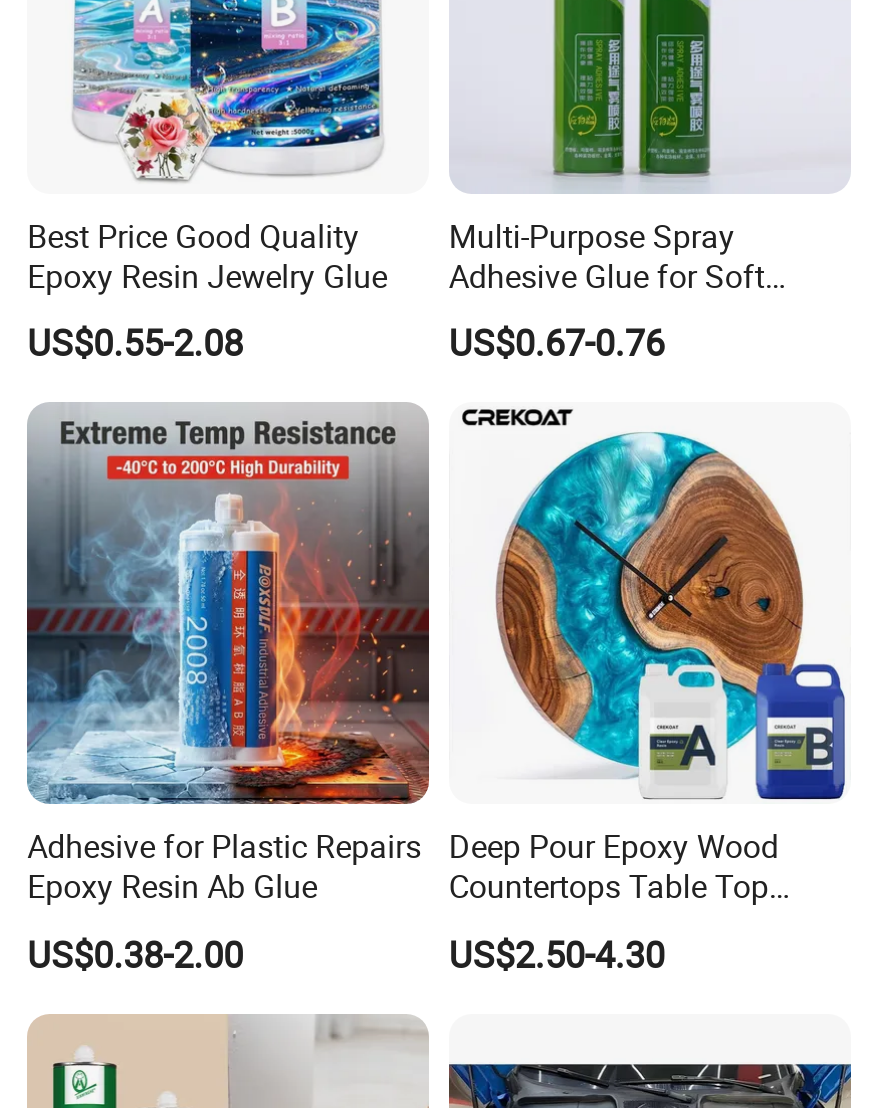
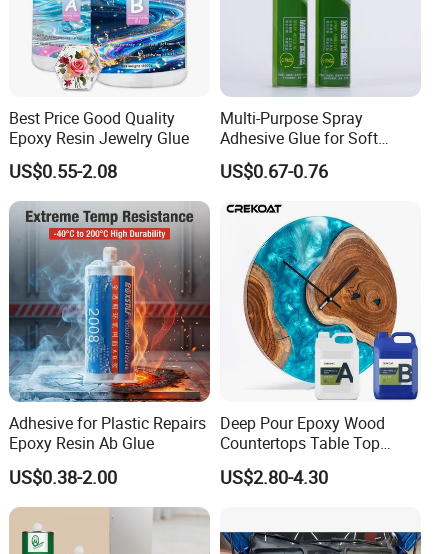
[449,929,665,977] US$2.50-4.30 -> [220,464,328,488] US$2.80-4.30

